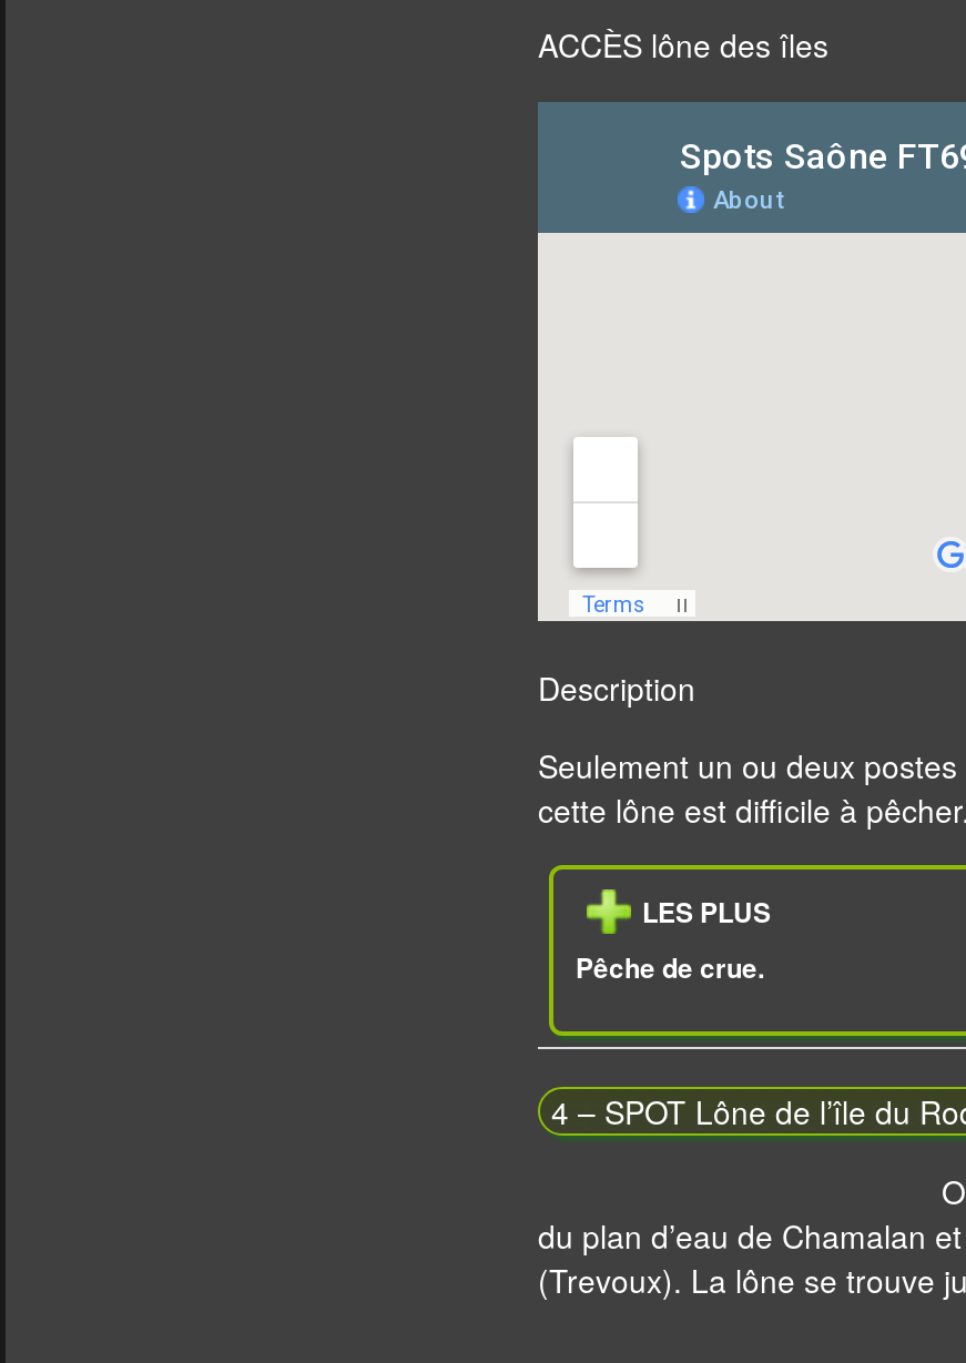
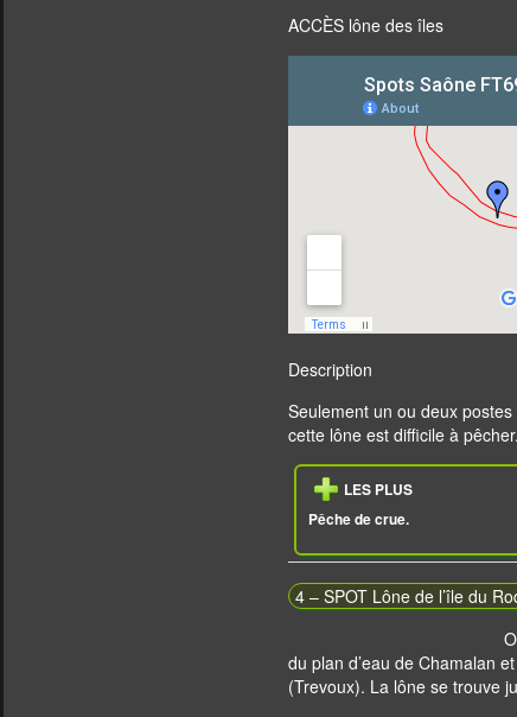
none -> [413,126,513,230] [image]

